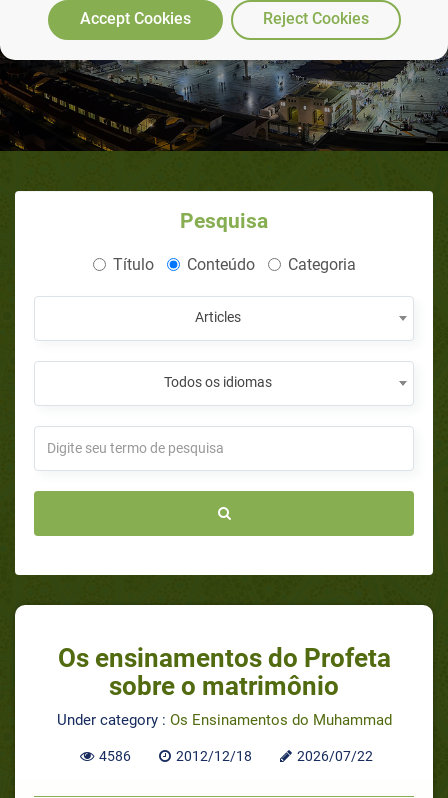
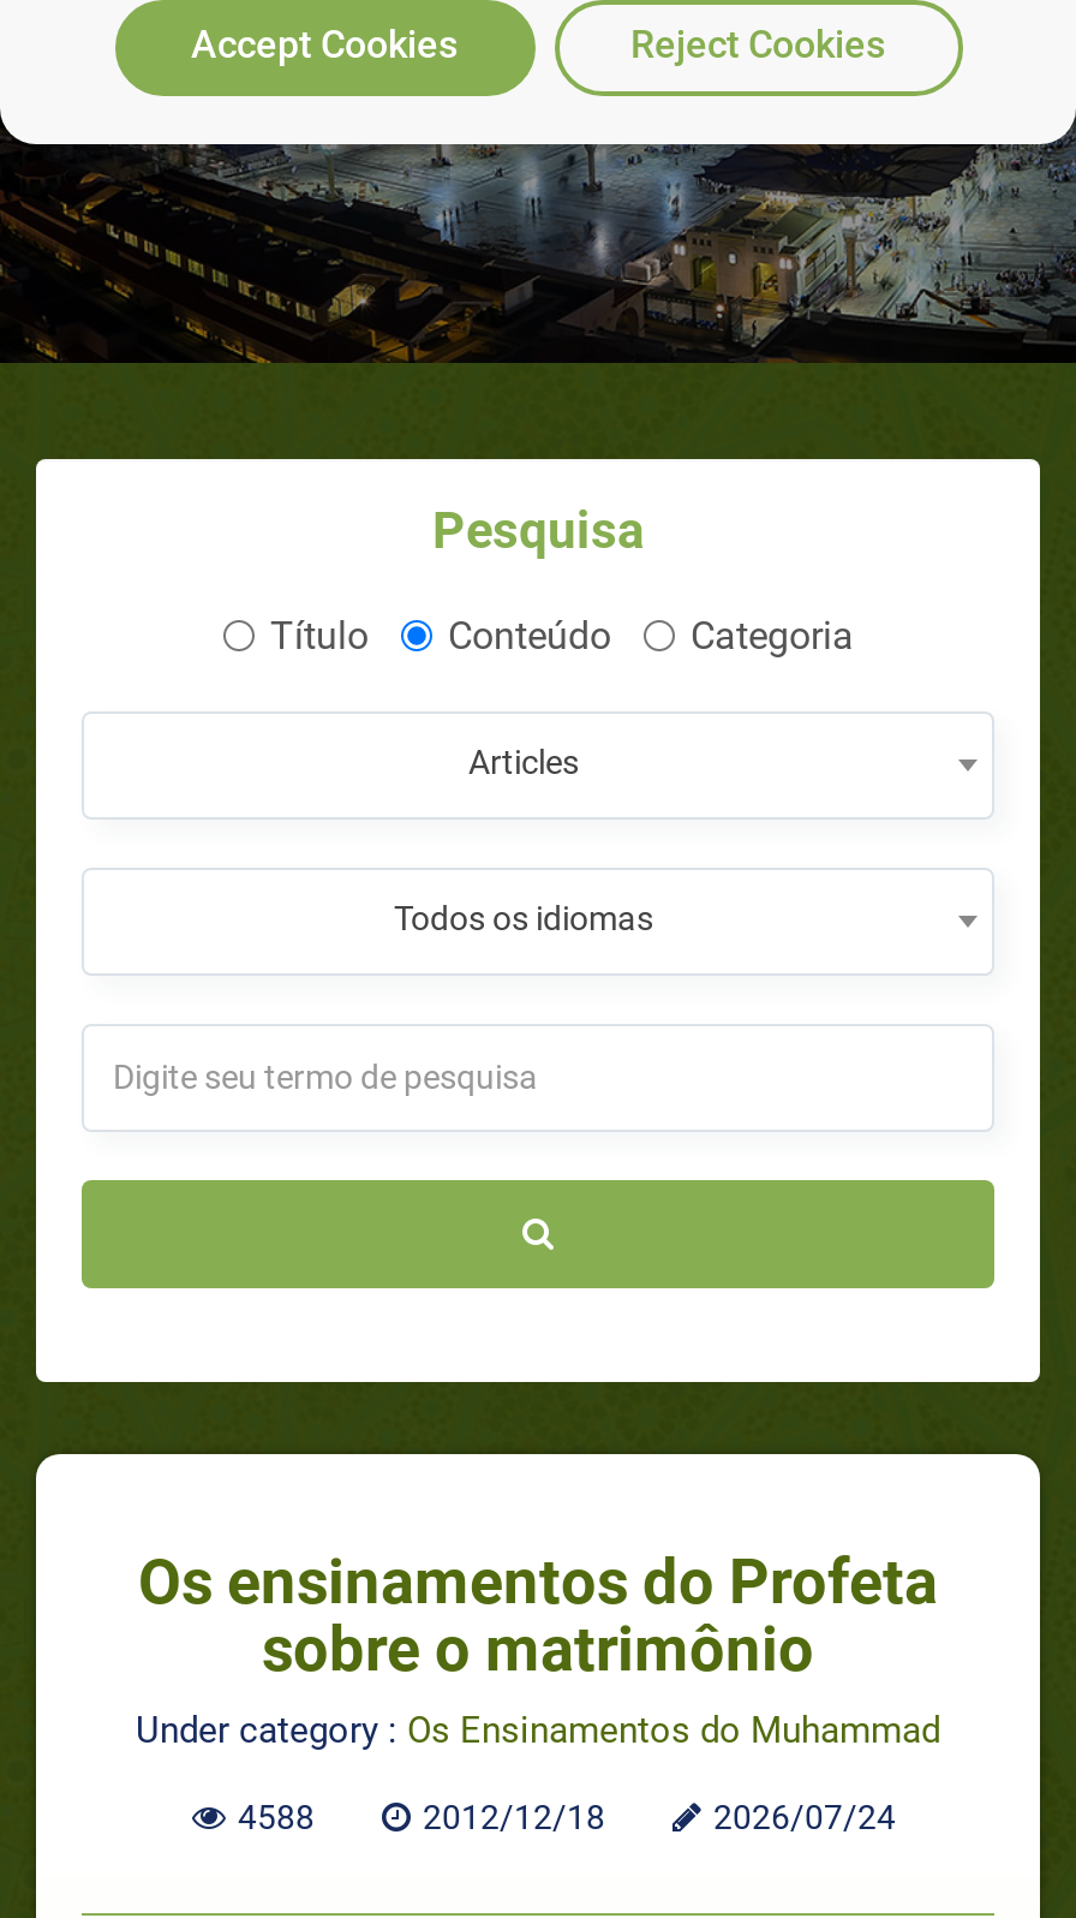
[99,748,131,764] 4586 -> [238,1797,315,1836] 4588
[297,748,373,764] 2026/07/22 -> [713,1797,896,1836] 2026/07/24

